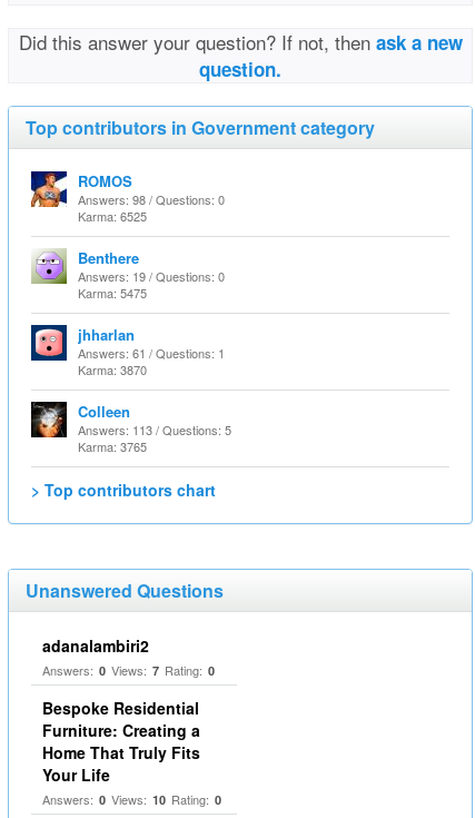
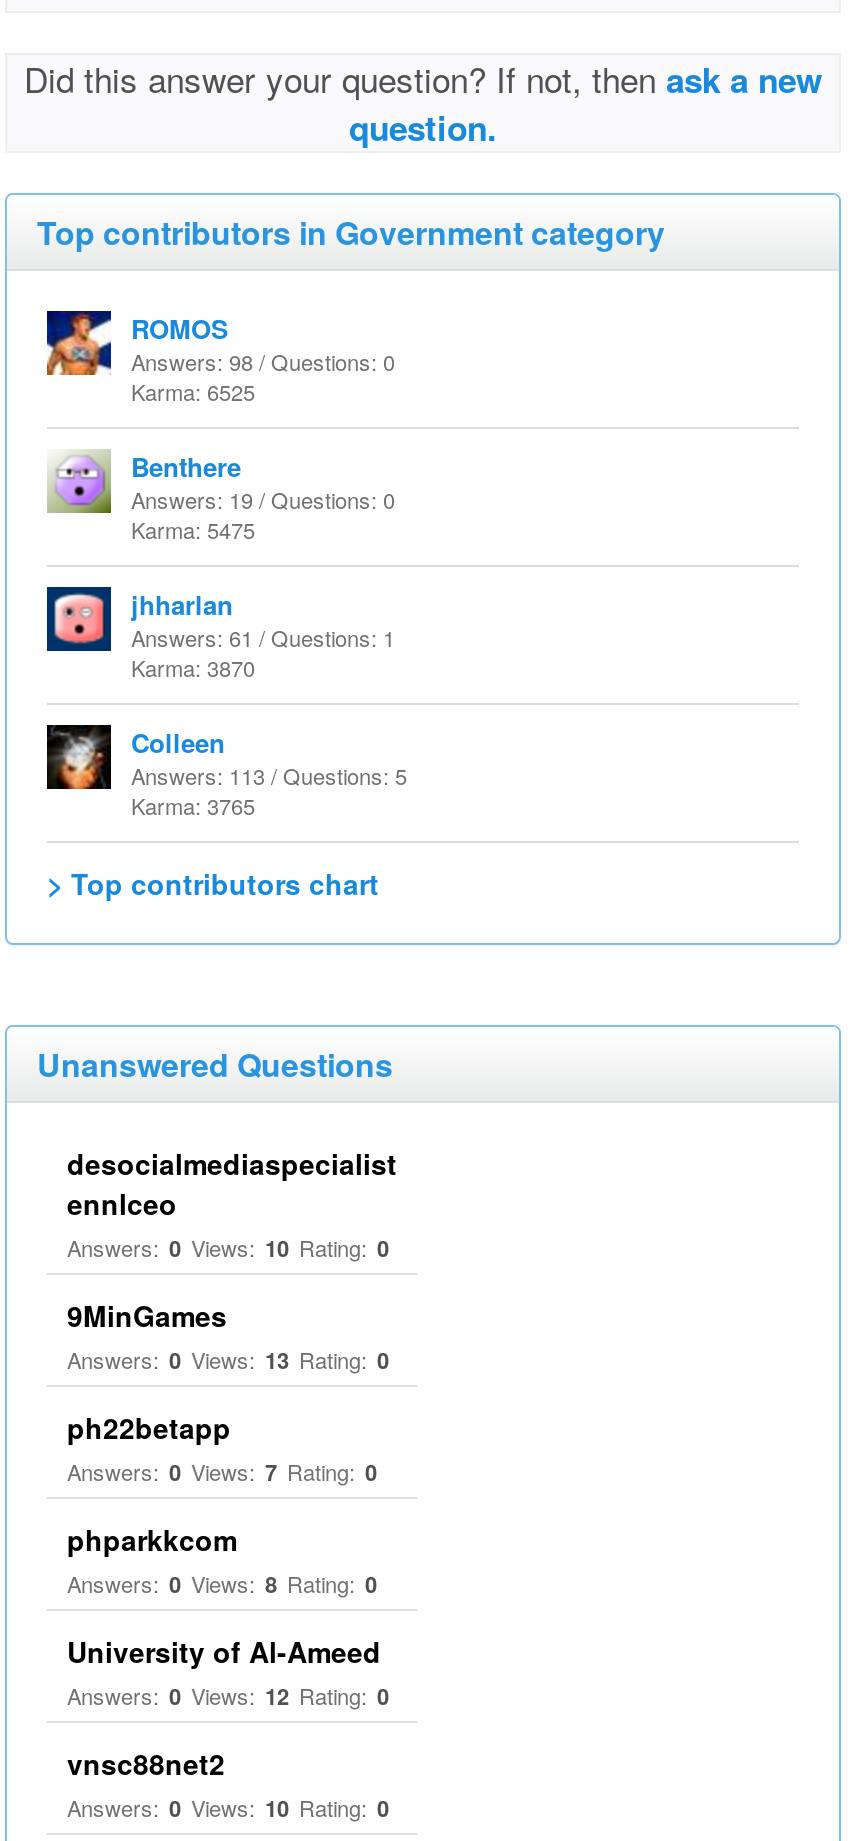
[42,634,149,657] adanalambiri2 -> [67,1143,397,1447] desocialmediaspecialist | ennlceo | Answers: 0 Views: 10 Rating: 0 | 9MinGames | Answers: 0 Views: 13 Rating: 0 | ph22betapp
[42,697,200,786] Bespoke Residential | Furniture: Creating a | Home That Truly Fits | Your Life -> [67,1519,389,1783] phparkkcom | Answers: 0 Views: 8 Rating: 0 | University of Al-Ameed | Answers: 0 Views: 12 Rating: 0 | vnsc88net2

